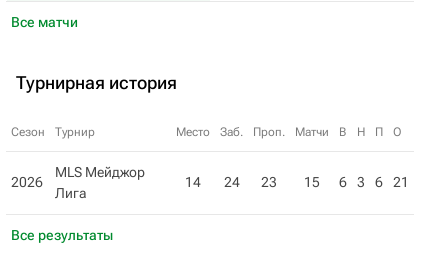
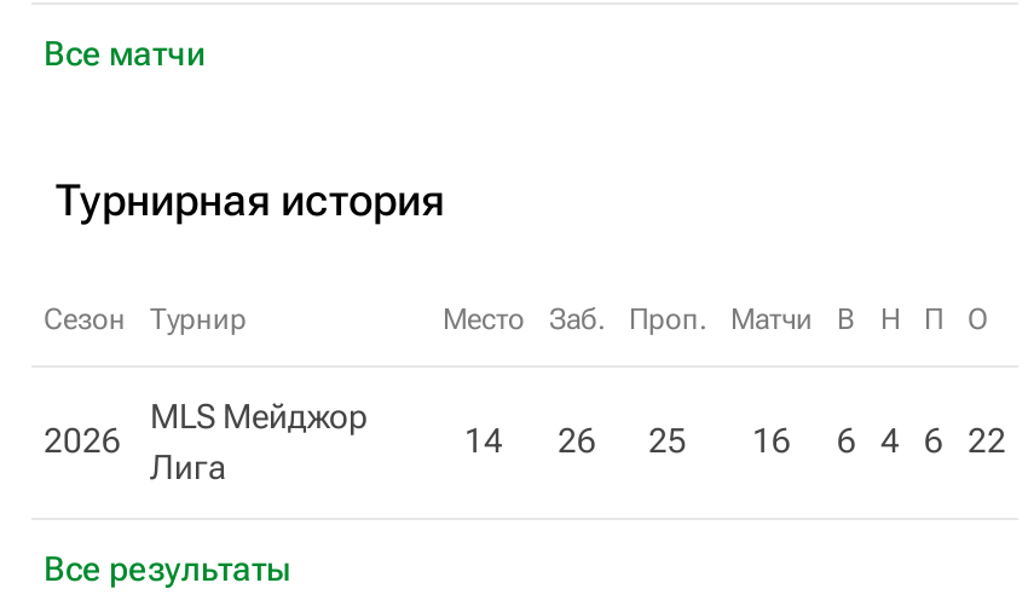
[223,174,239,190] 24 -> [558,421,596,460] 26
[261,174,277,190] 23 -> [648,421,687,460] 25
[304,174,320,190] 15 -> [752,421,791,460] 16
[357,174,365,190] 3 -> [880,421,900,460] 4
[393,174,409,190] 21 -> [968,421,1006,460] 22

